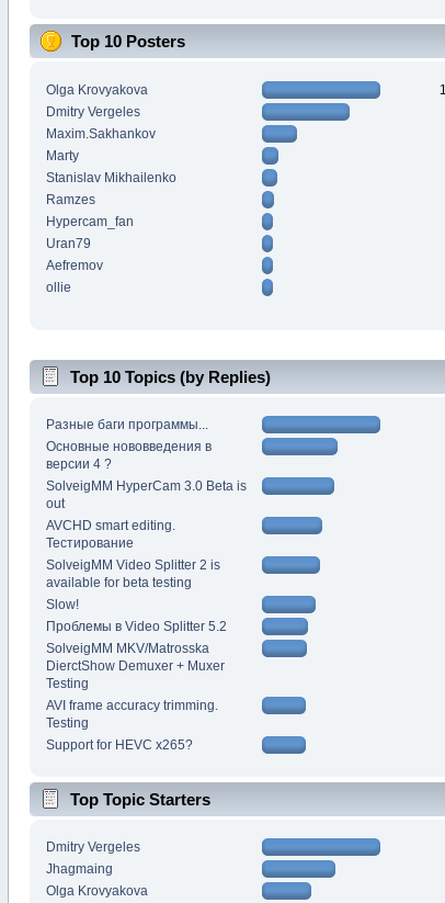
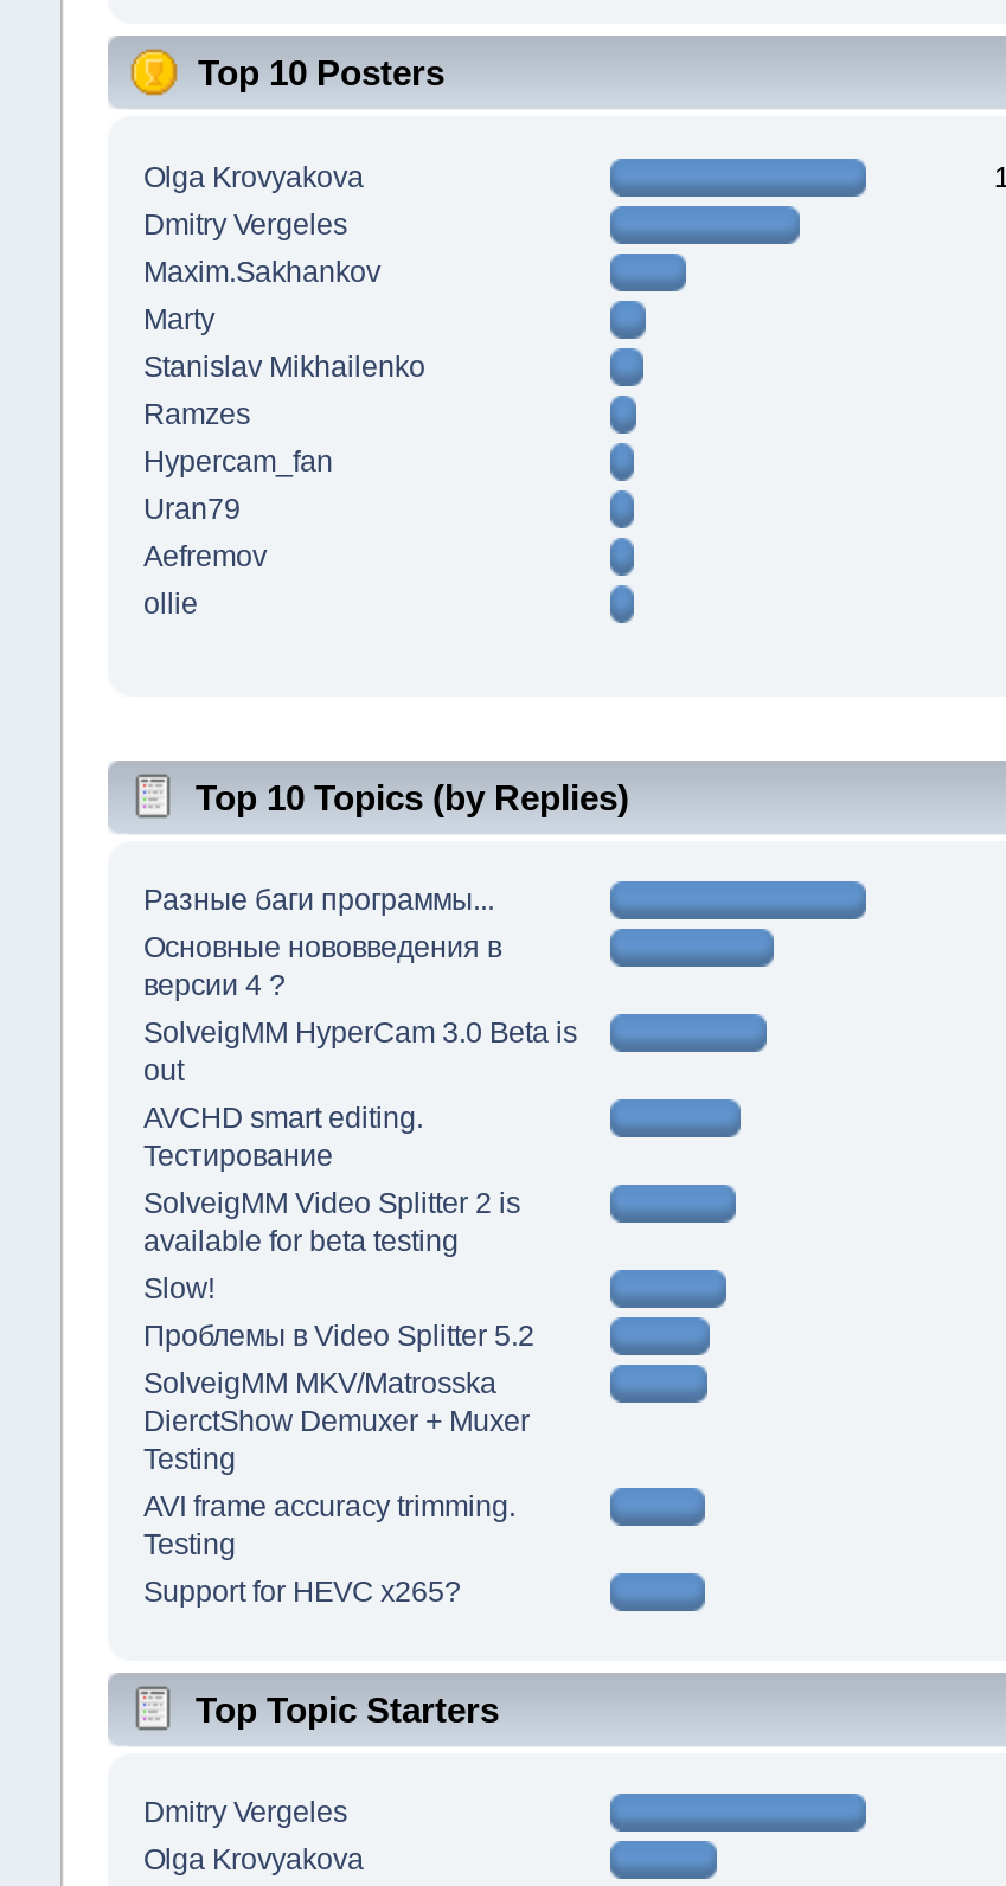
[46,862,113,877] Jhagmaing -> none

